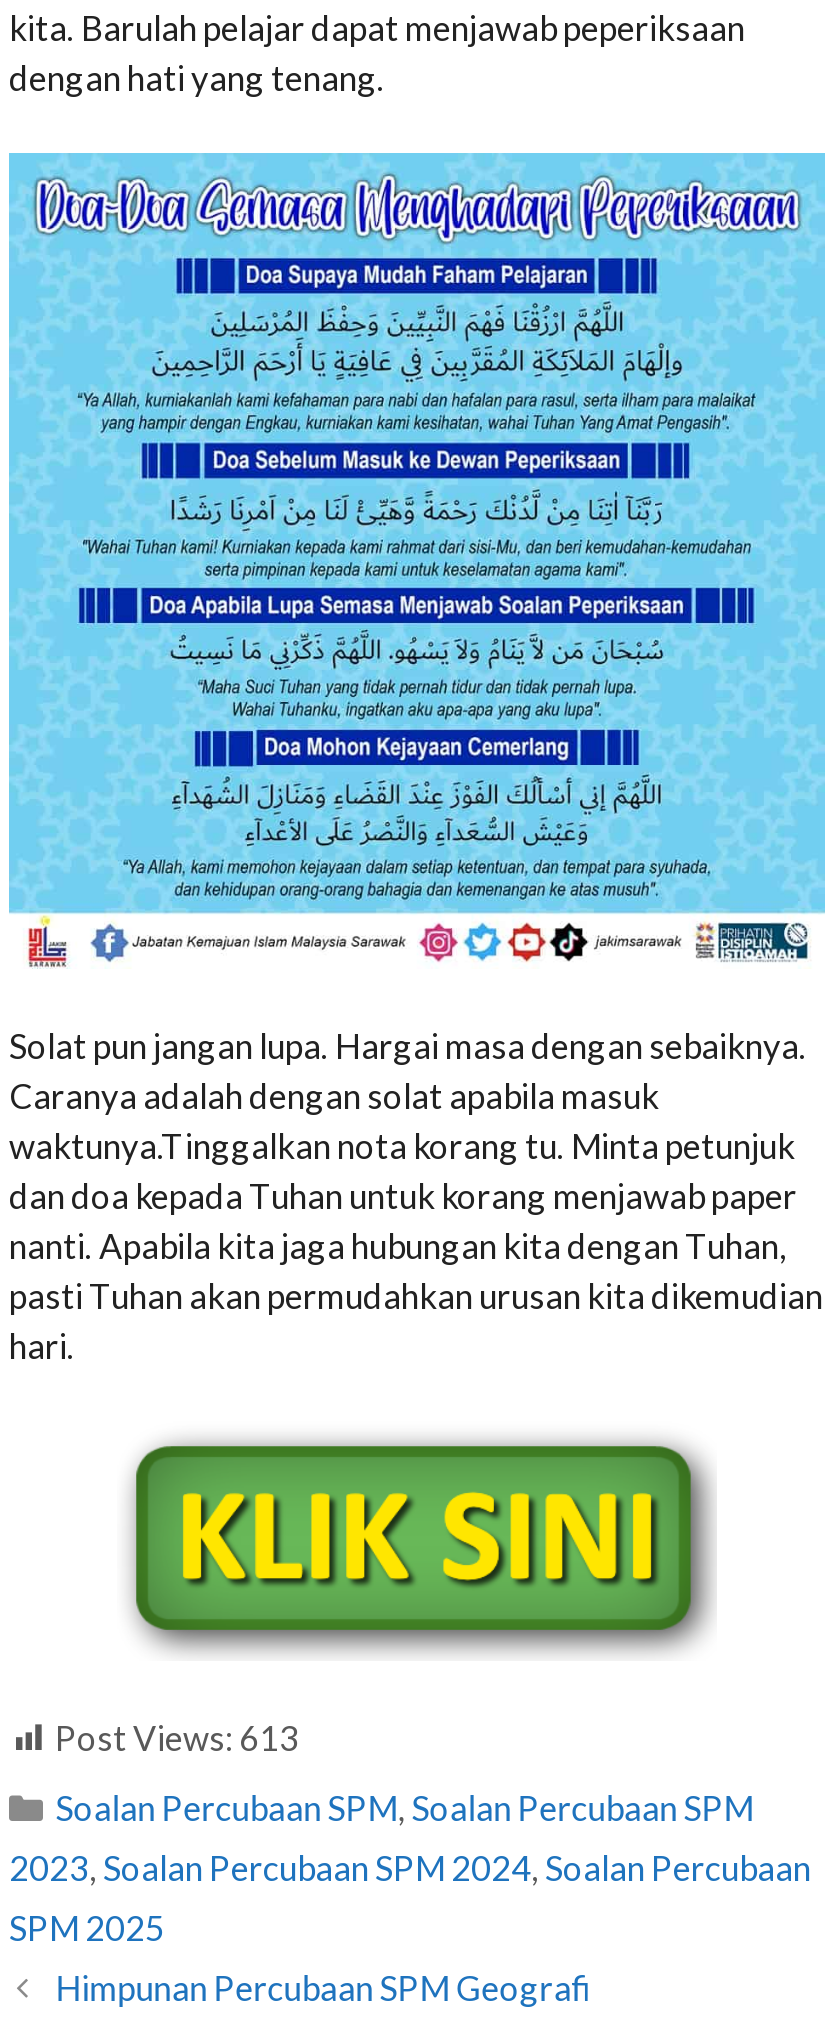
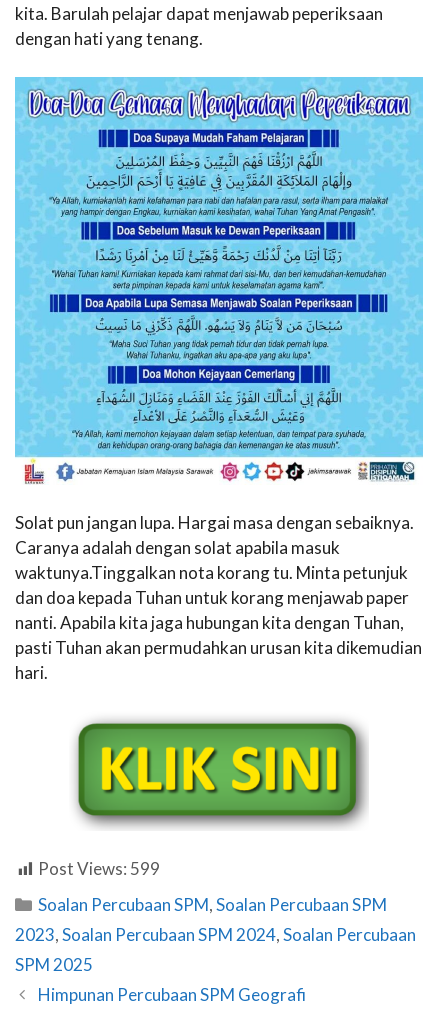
[55,1716,299,1758] Post Views: 613 -> [38,858,160,879] Post Views: 599

